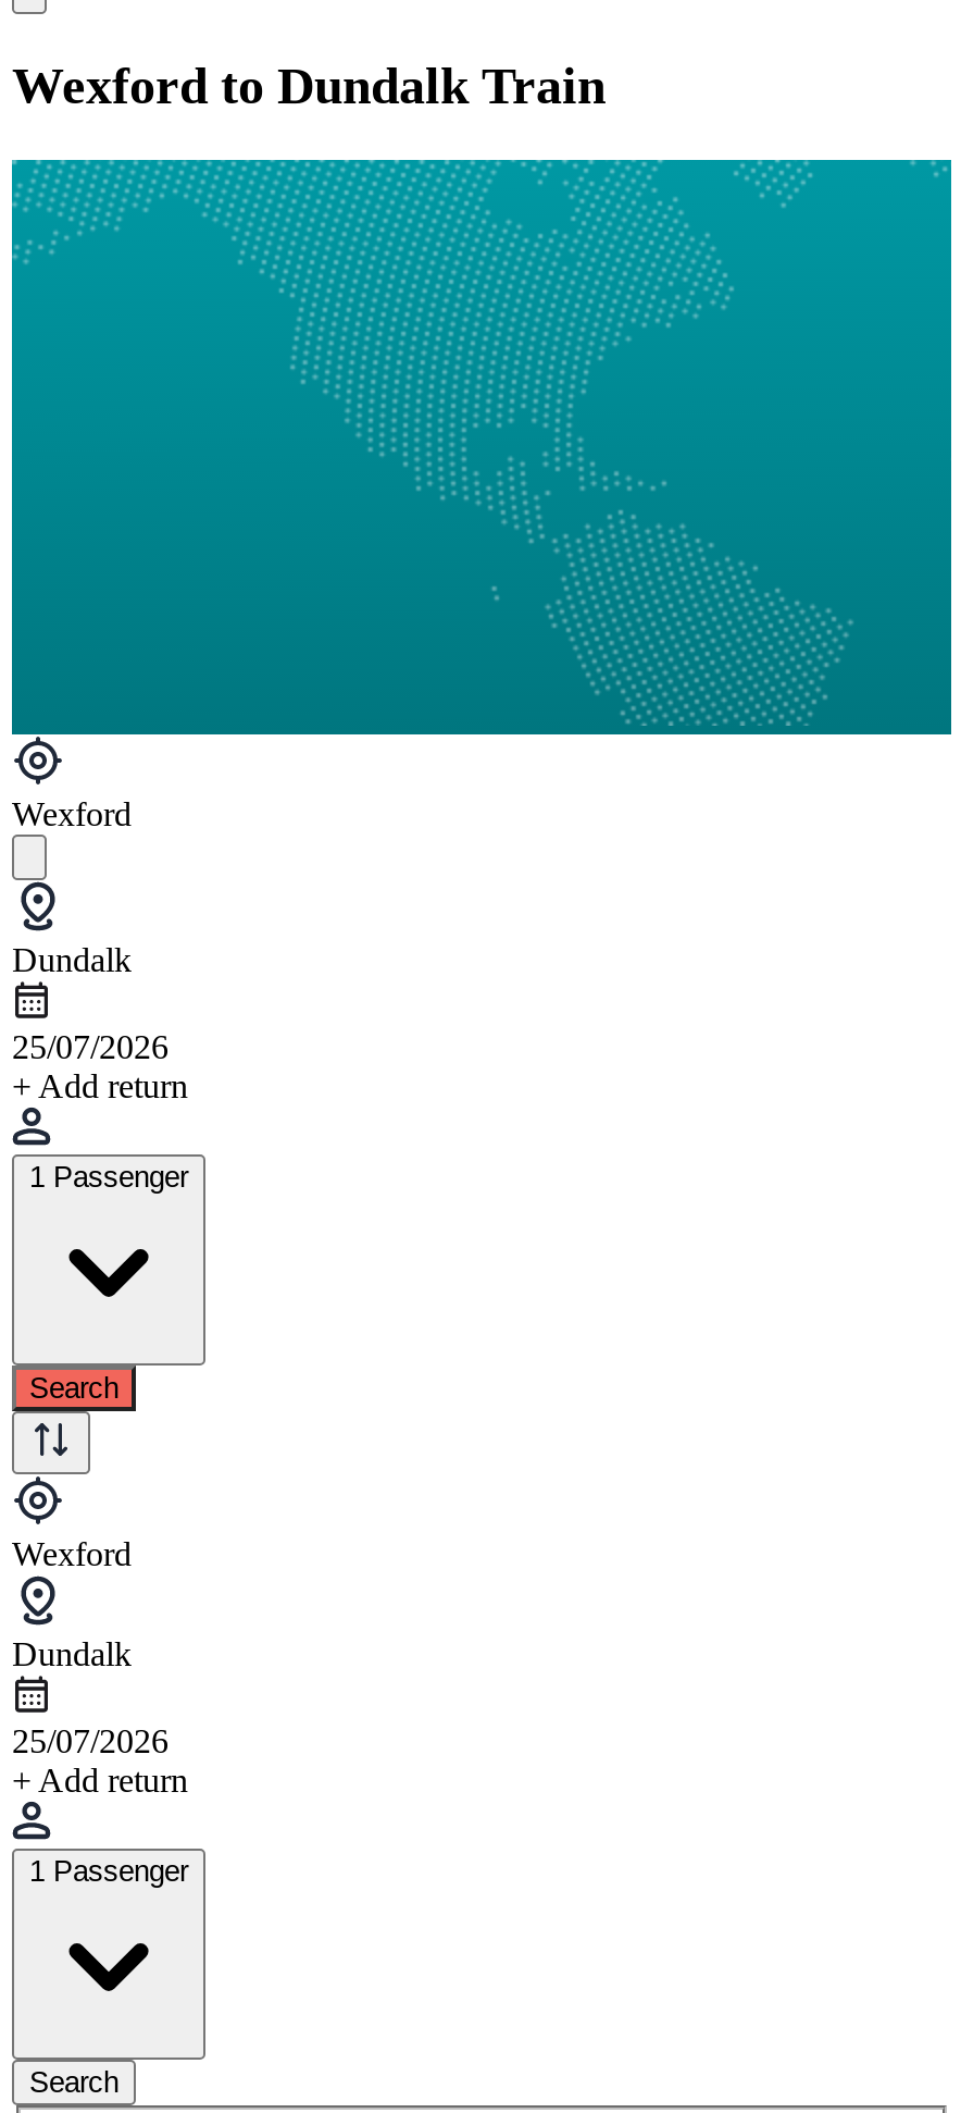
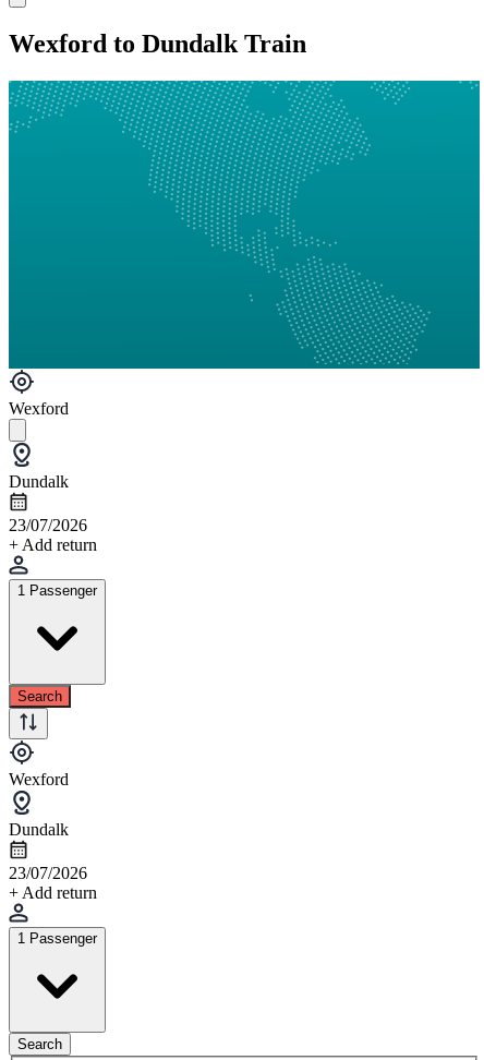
[12,1028,169,1065] 25/07/2026 -> [9,516,87,534] 23/07/2026
[12,1722,169,1759] 25/07/2026 -> [9,863,87,882] 23/07/2026

